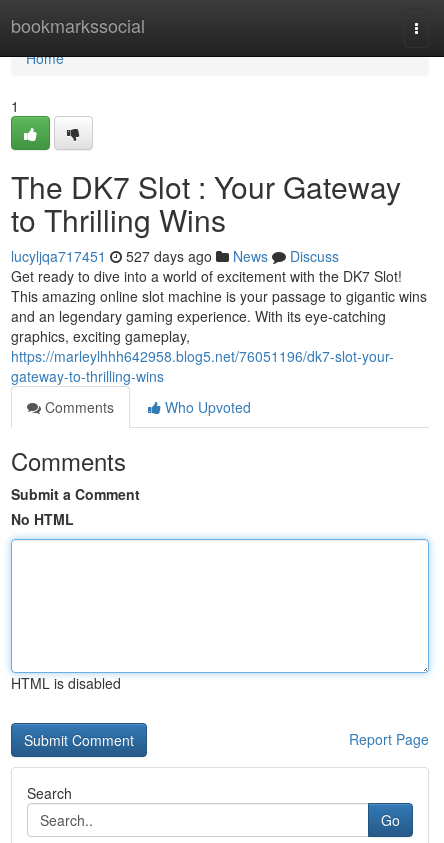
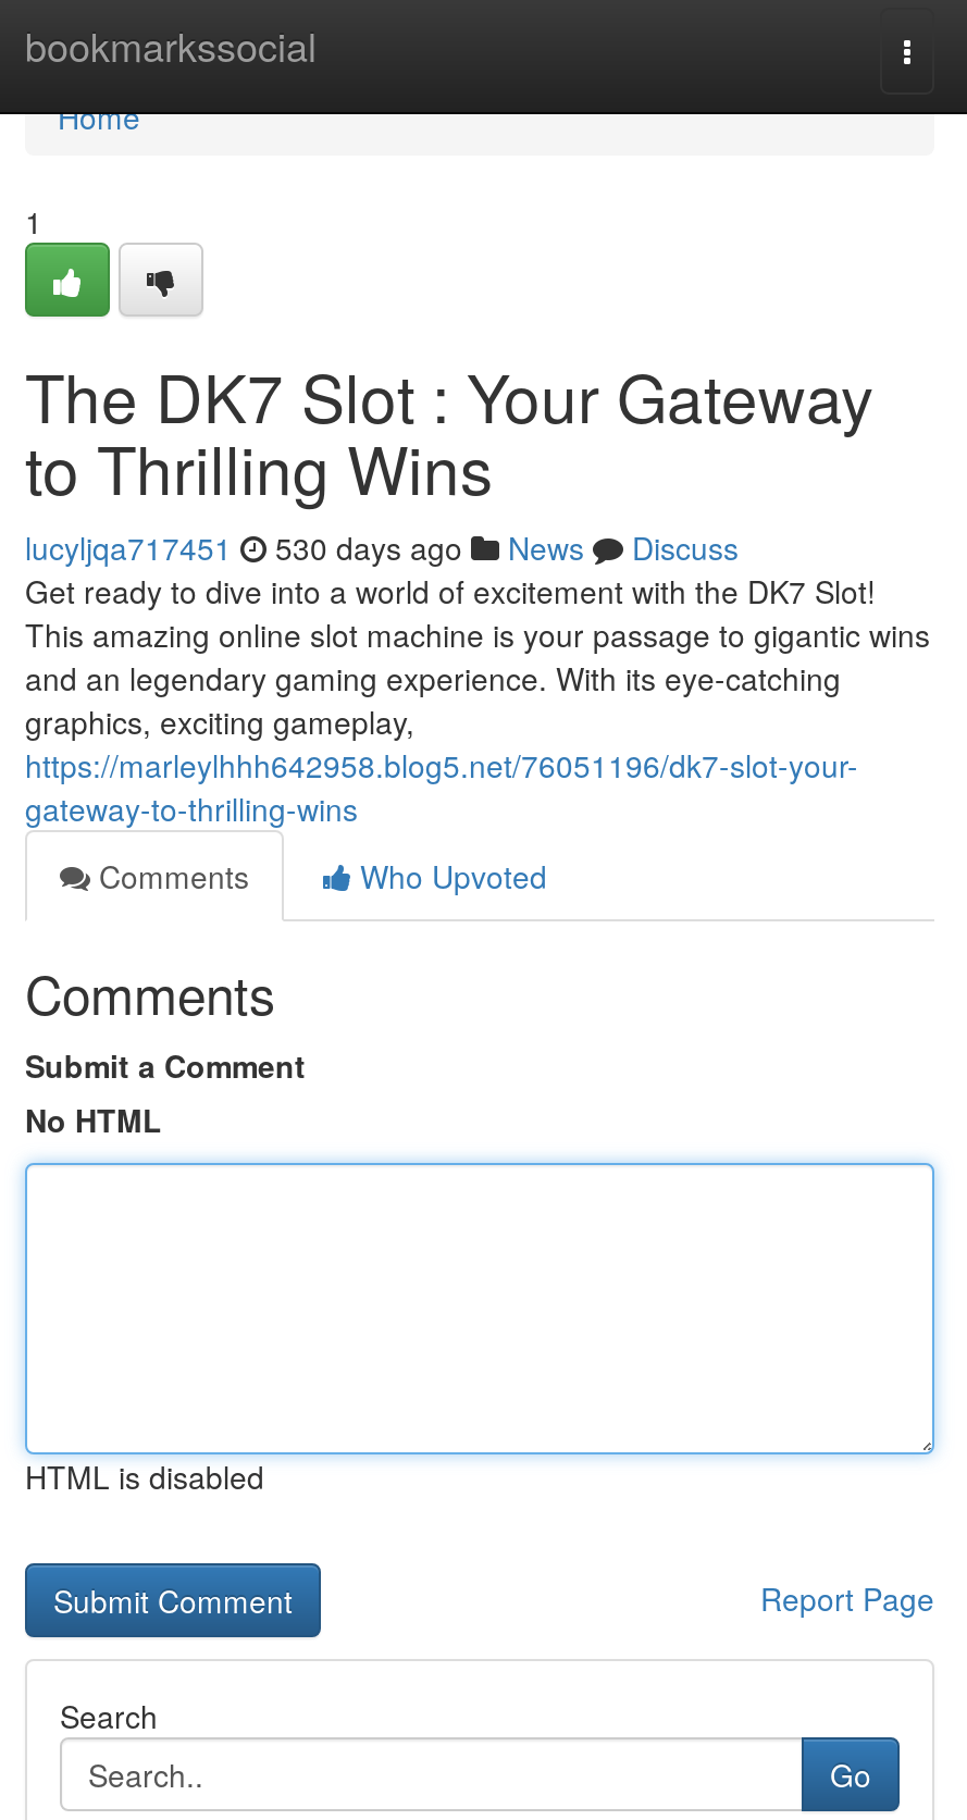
[11,246,339,266] lucyljqa717451 527 days ago News Discuss -> [25,525,739,569] lucyljqa717451 530 days ago News Discuss

